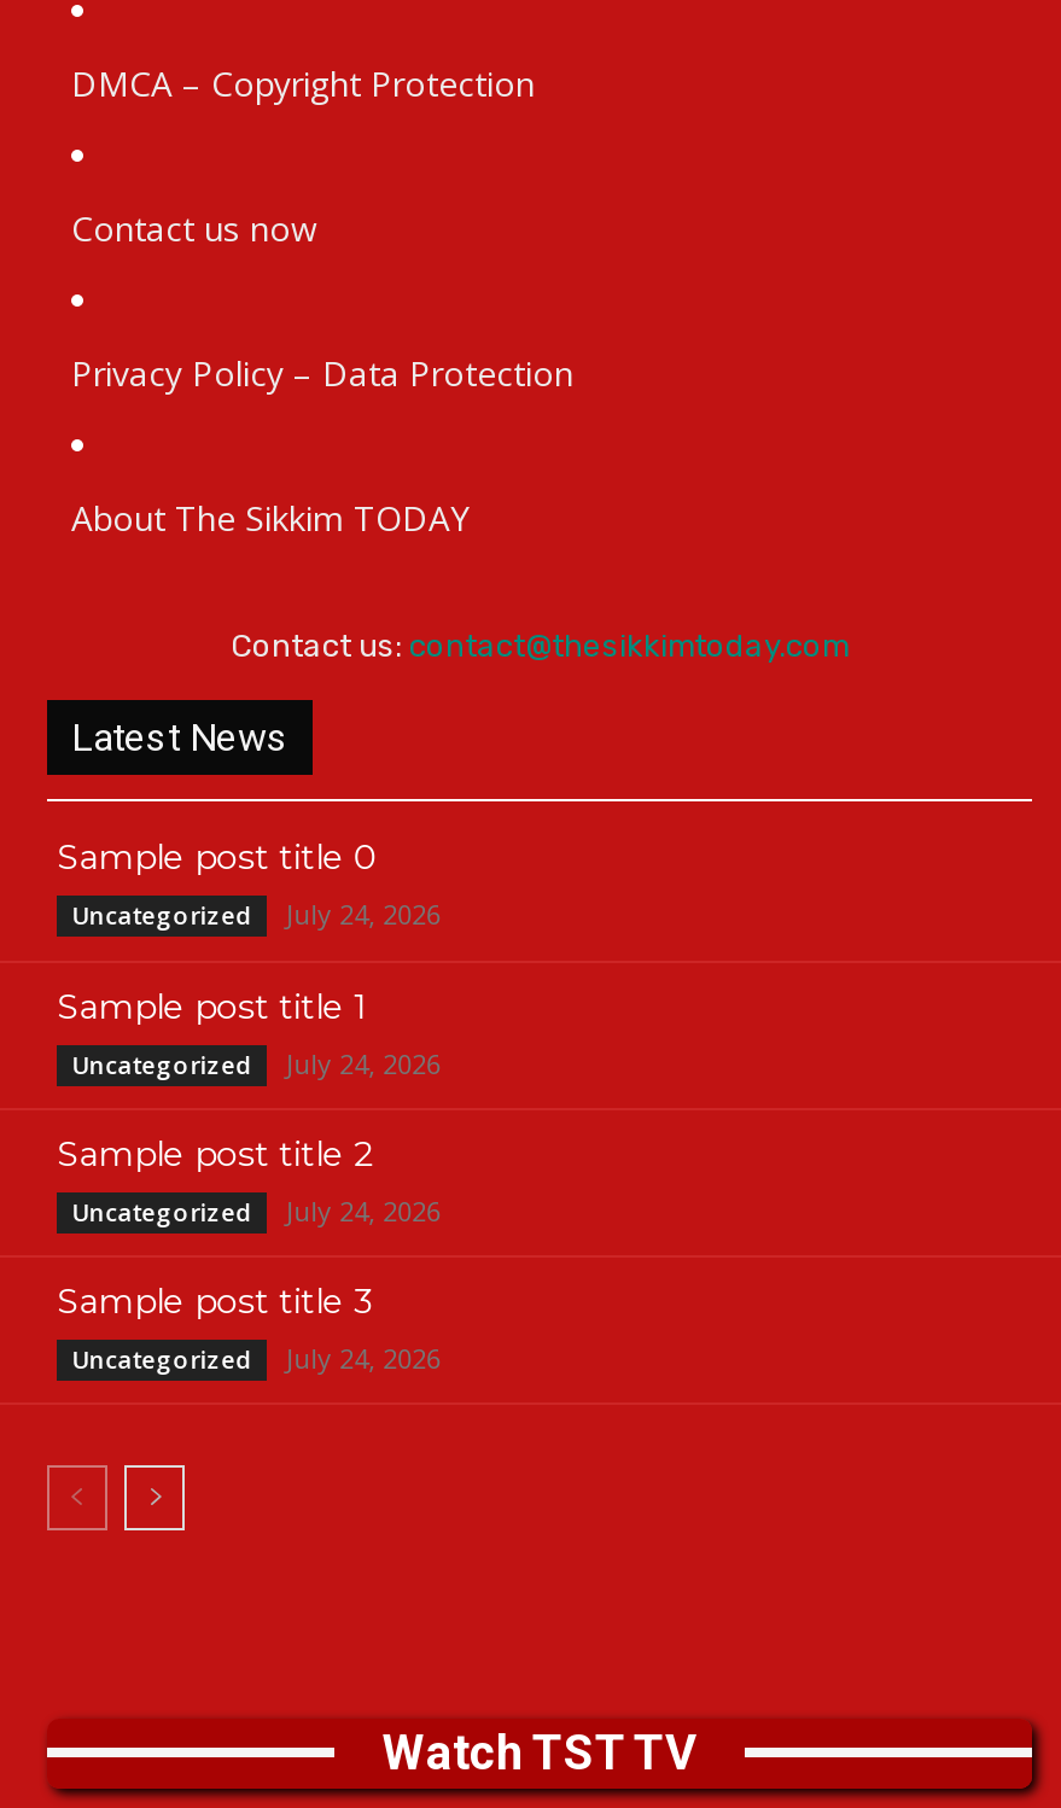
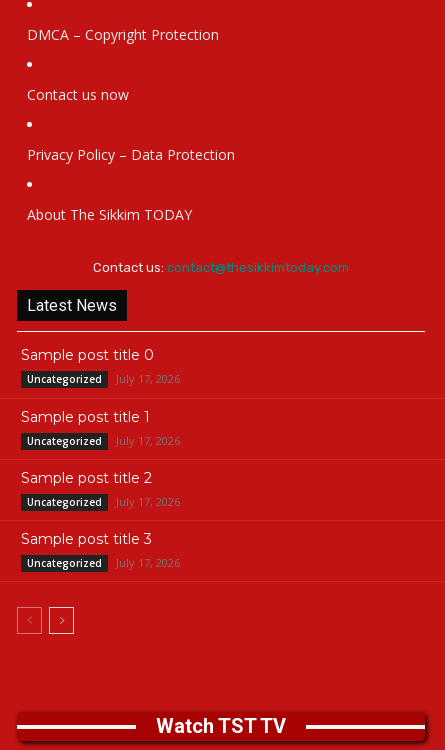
[71,897,441,933] Uncategorized July 24, 2026 -> [27,371,180,386] Uncategorized July 17, 2026
[71,1044,441,1080] Uncategorized July 24, 2026 -> [27,433,180,448] Uncategorized July 17, 2026
[71,1192,441,1228] Uncategorized July 24, 2026 -> [27,494,180,509] Uncategorized July 17, 2026
[71,1339,441,1376] Uncategorized July 24, 2026 -> [27,555,180,570] Uncategorized July 17, 2026

